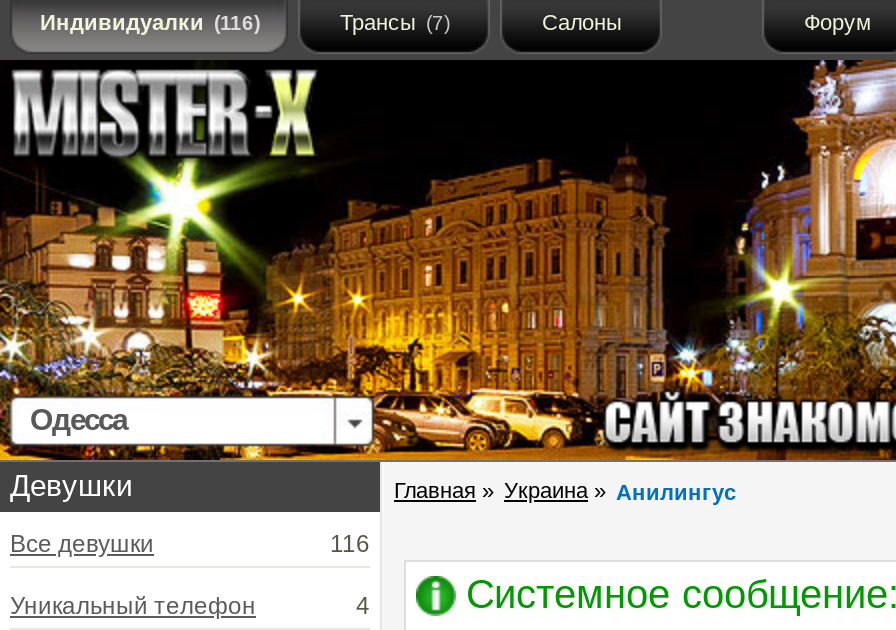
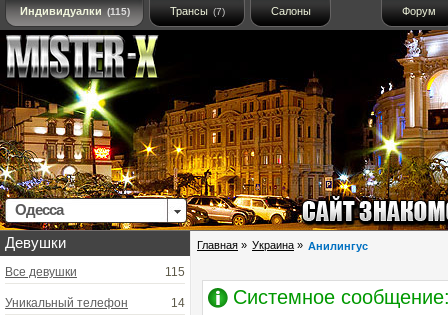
[40,10,260,34] Индивидуалки (116) -> [20,5,130,17] Индивидуалки (115)
[330,530,370,558] 116 -> [165,265,185,279] 115
[356,592,370,620] 4 -> [171,296,185,310] 14

